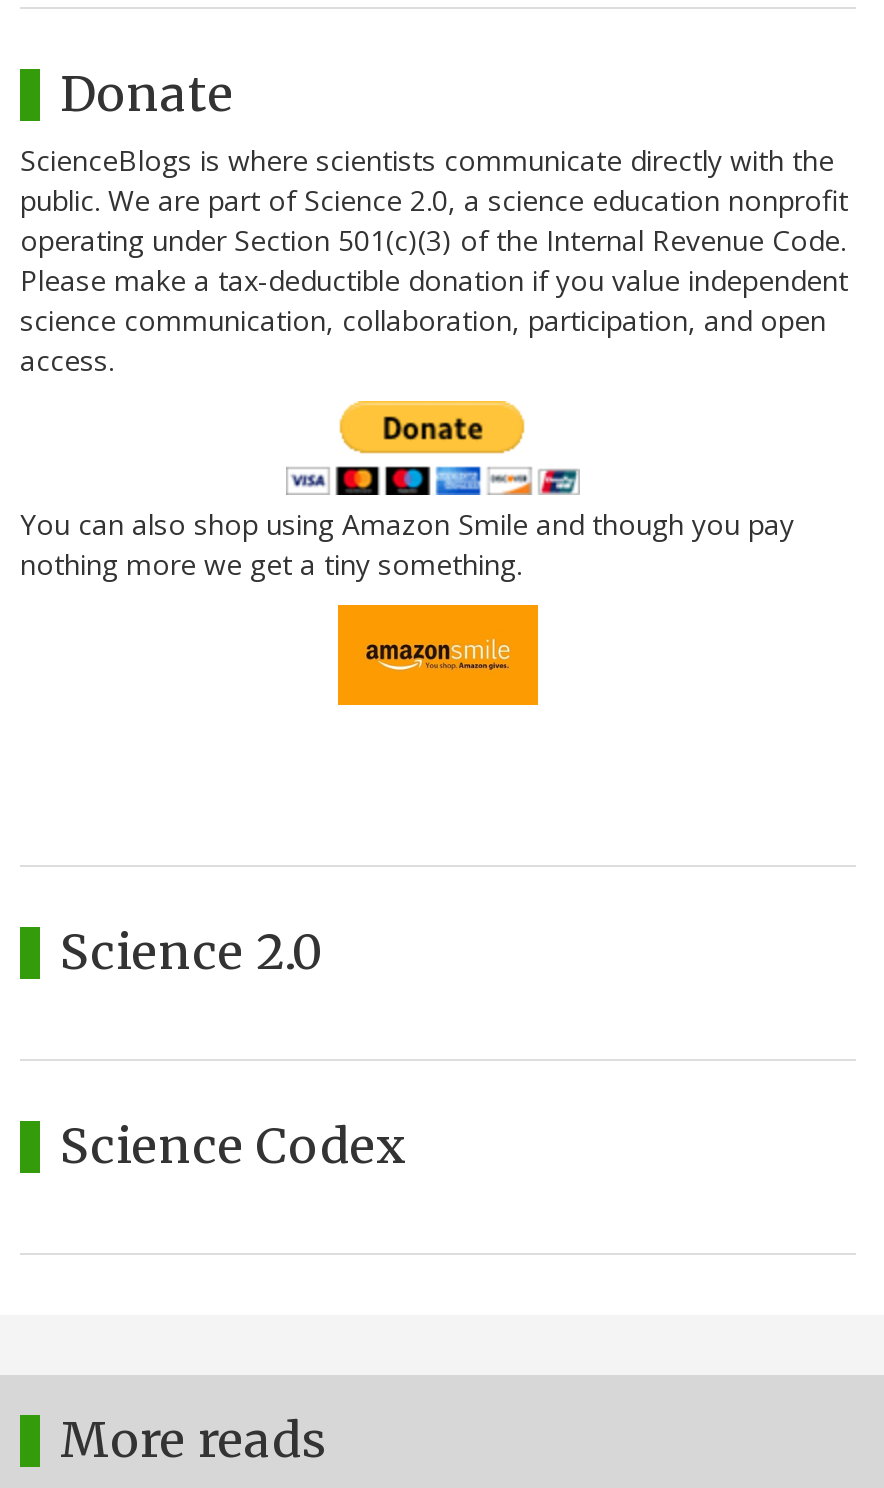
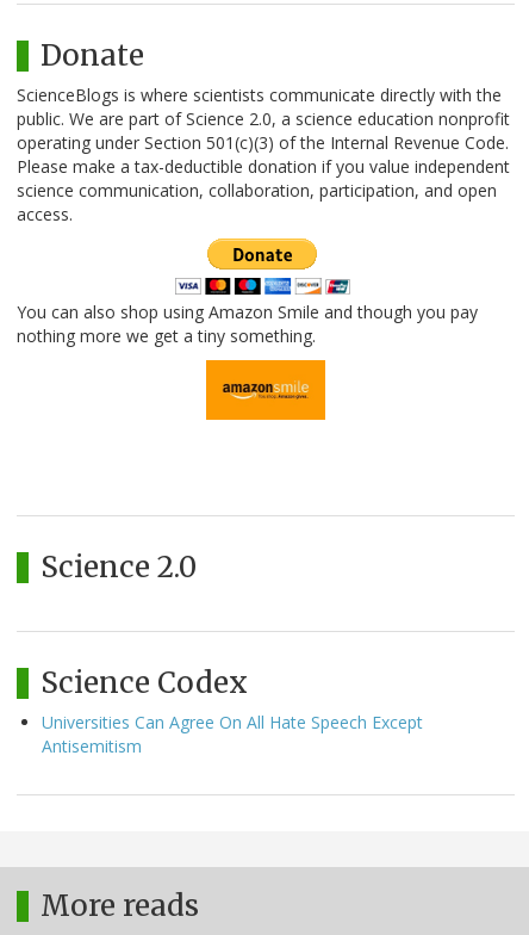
none -> [42,710,423,757] Universities Can Agree On All Hate Speech Except | Antisemitism

